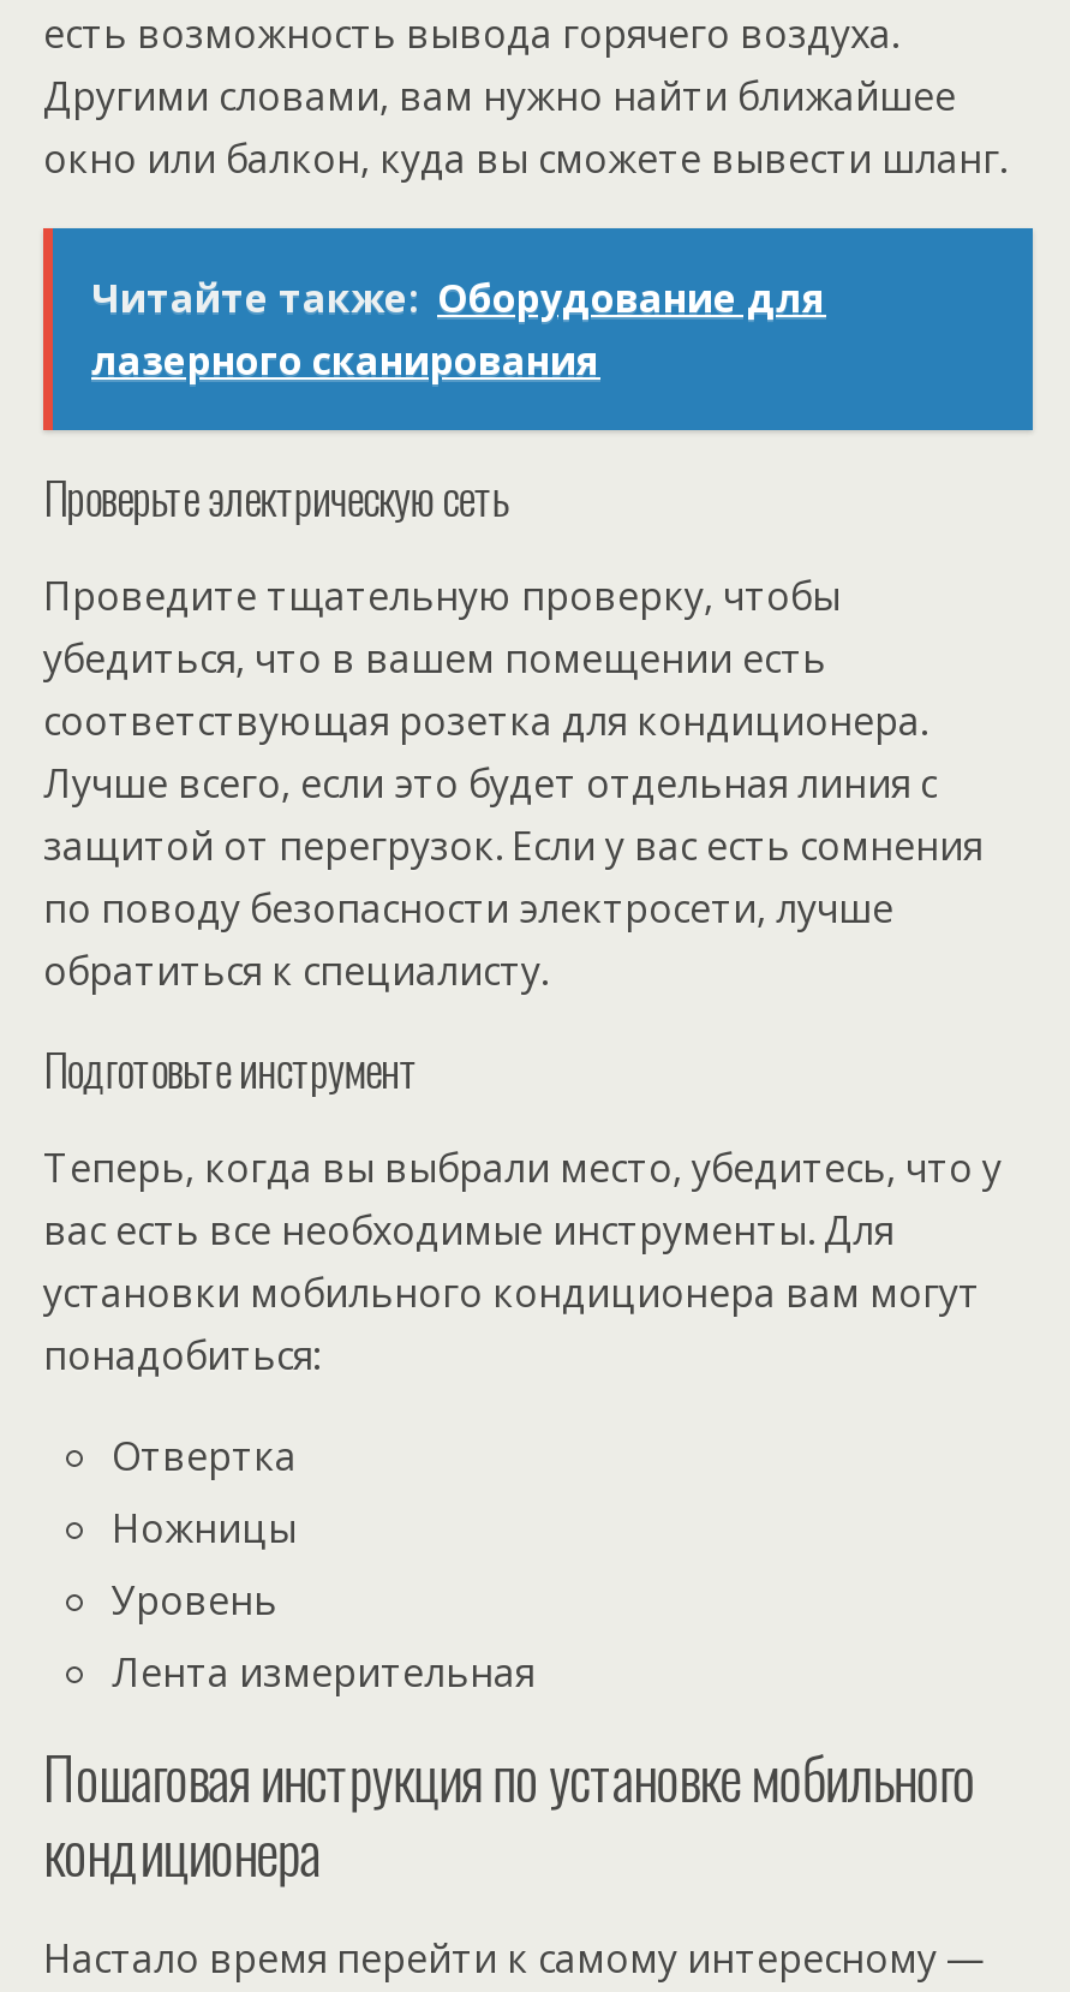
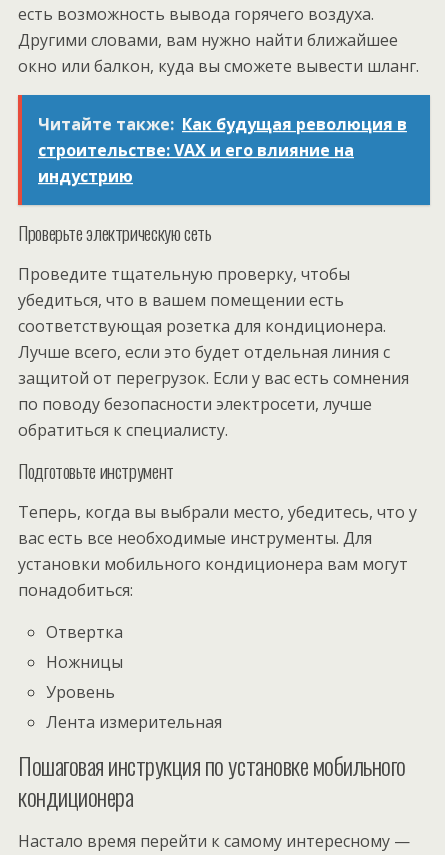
[91,270,826,386] Читайте также: Оборудование для | лазерного сканирования -> [38,112,407,186] Читайте также: Как будущая революция в | строительстве: VAX и его влияние на | индустрию

